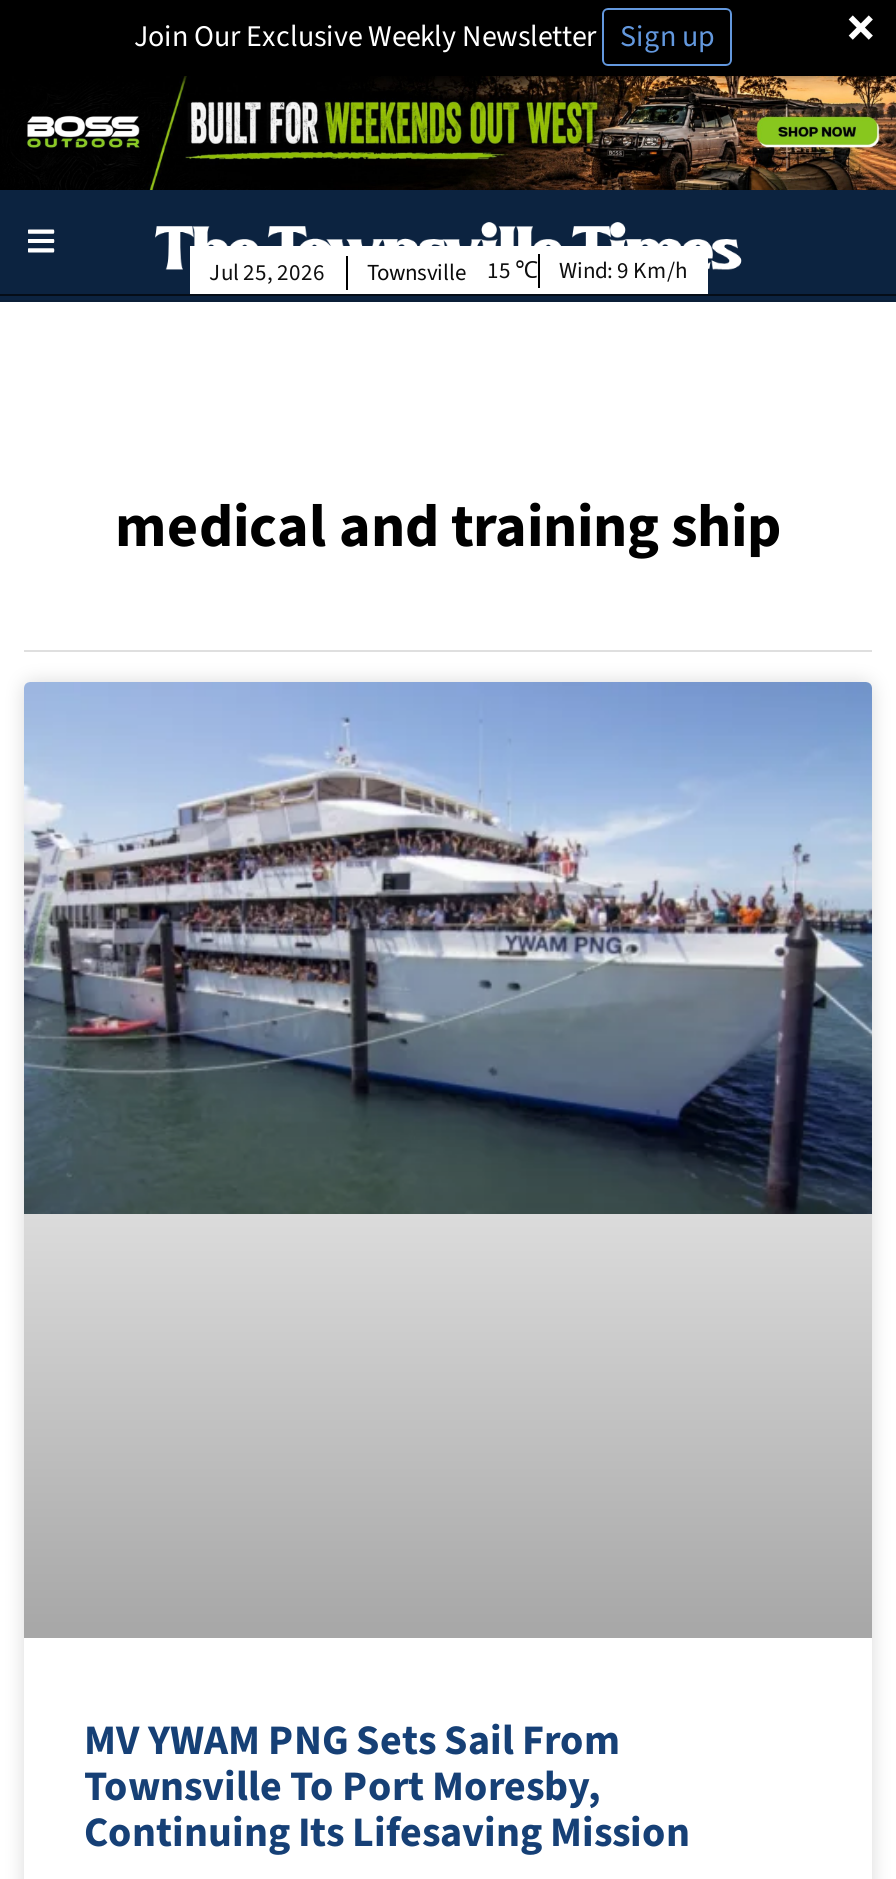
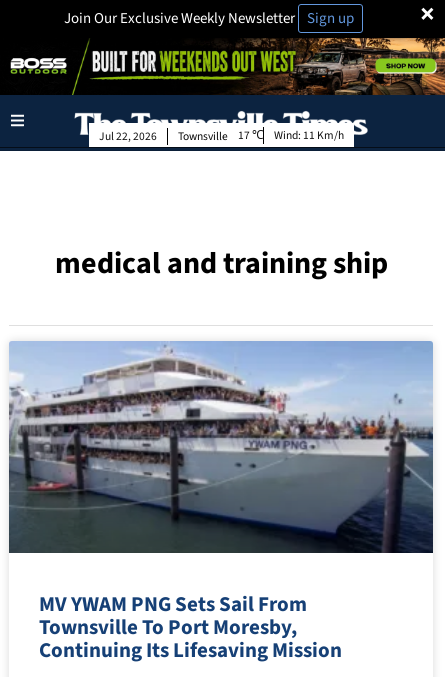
[209,256,325,290] Jul 25, 2026 -> [98,128,156,145] Jul 22, 2026
[487,253,511,287] 15 -> [237,126,249,143] 17
[559,253,687,287] Wind: 9 Km/h -> [273,126,343,143] Wind: 11 Km/h
[22,694,874,1636] [image] -> [9,345,434,553] [image]

